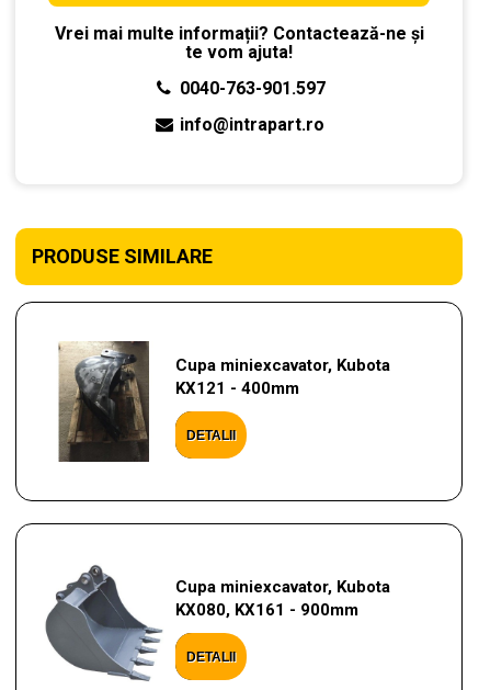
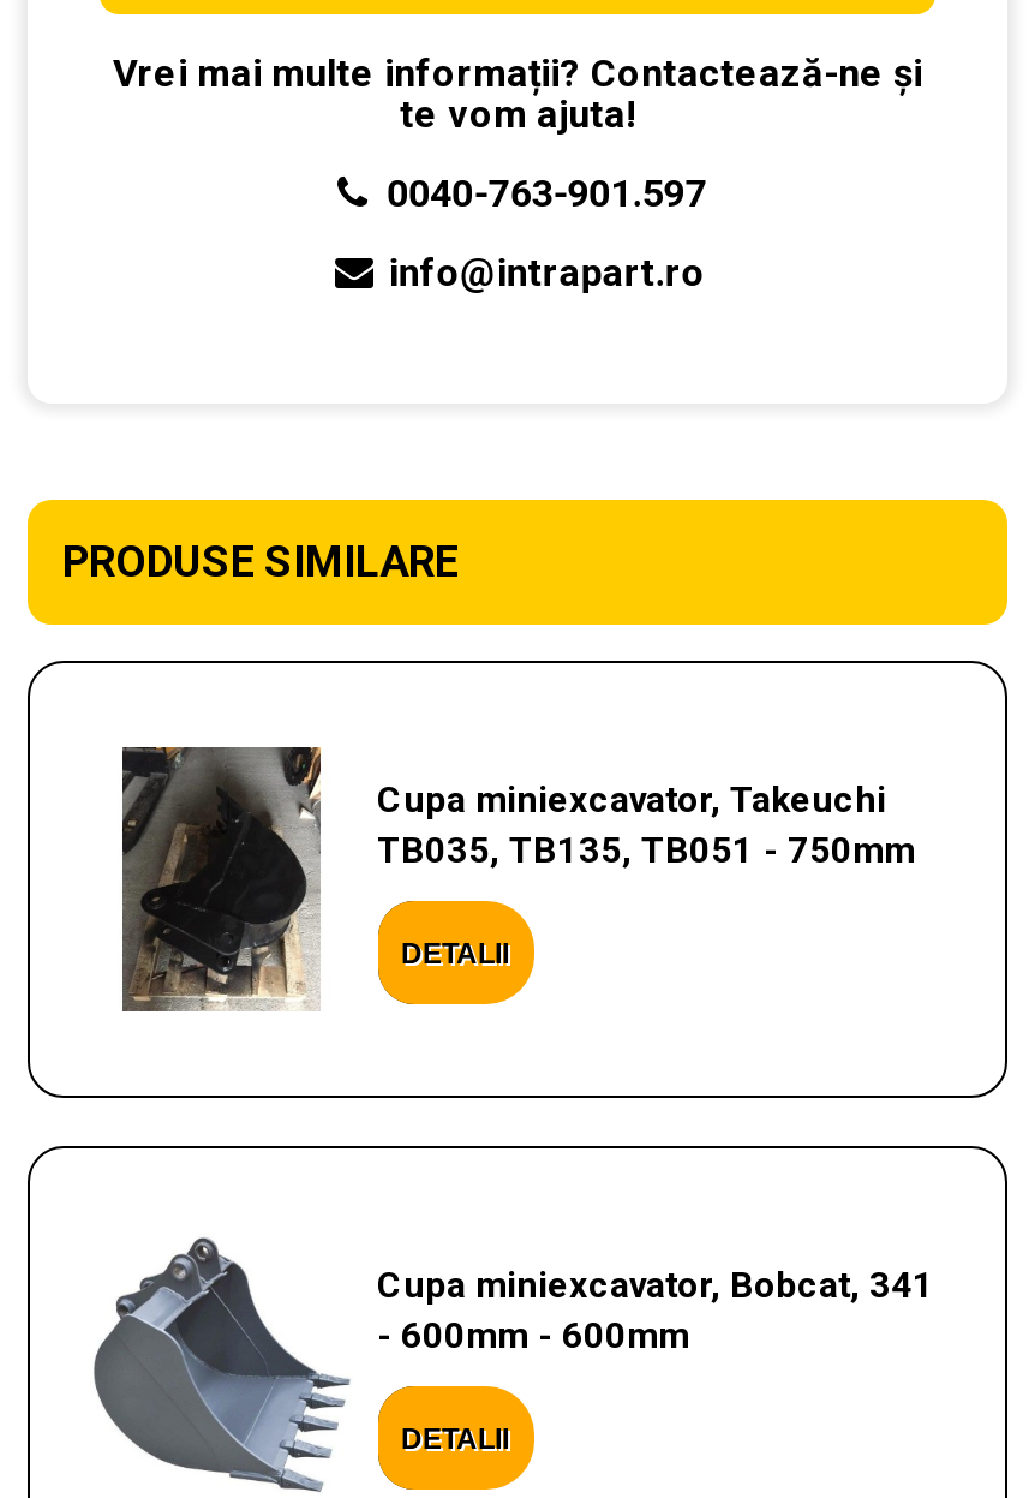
[58,341,390,463] [image] | Cupa miniexcavator, Kubota | KX121 - 400mm -> [121,745,915,1011] [image] | Cupa miniexcavator, Takeuchi | TB035, TB135, TB051 - 750mm
[175,577,390,620] Cupa miniexcavator, Kubota | KX080, KX161 - 900mm -> [377,1264,934,1357] Cupa miniexcavator, Bobcat, 341 | - 600mm - 600mm

